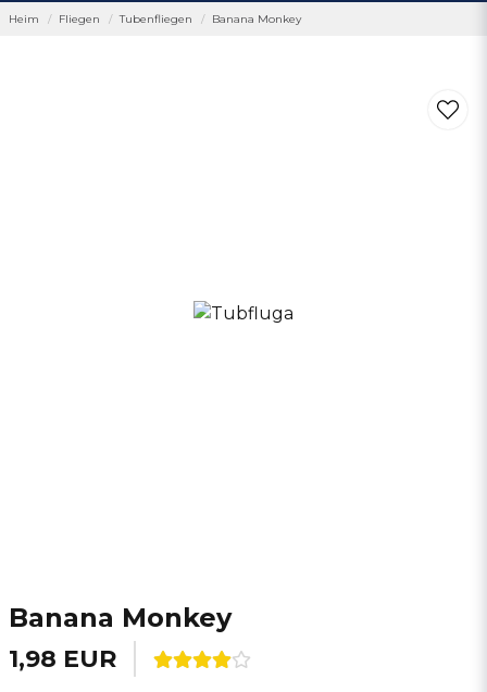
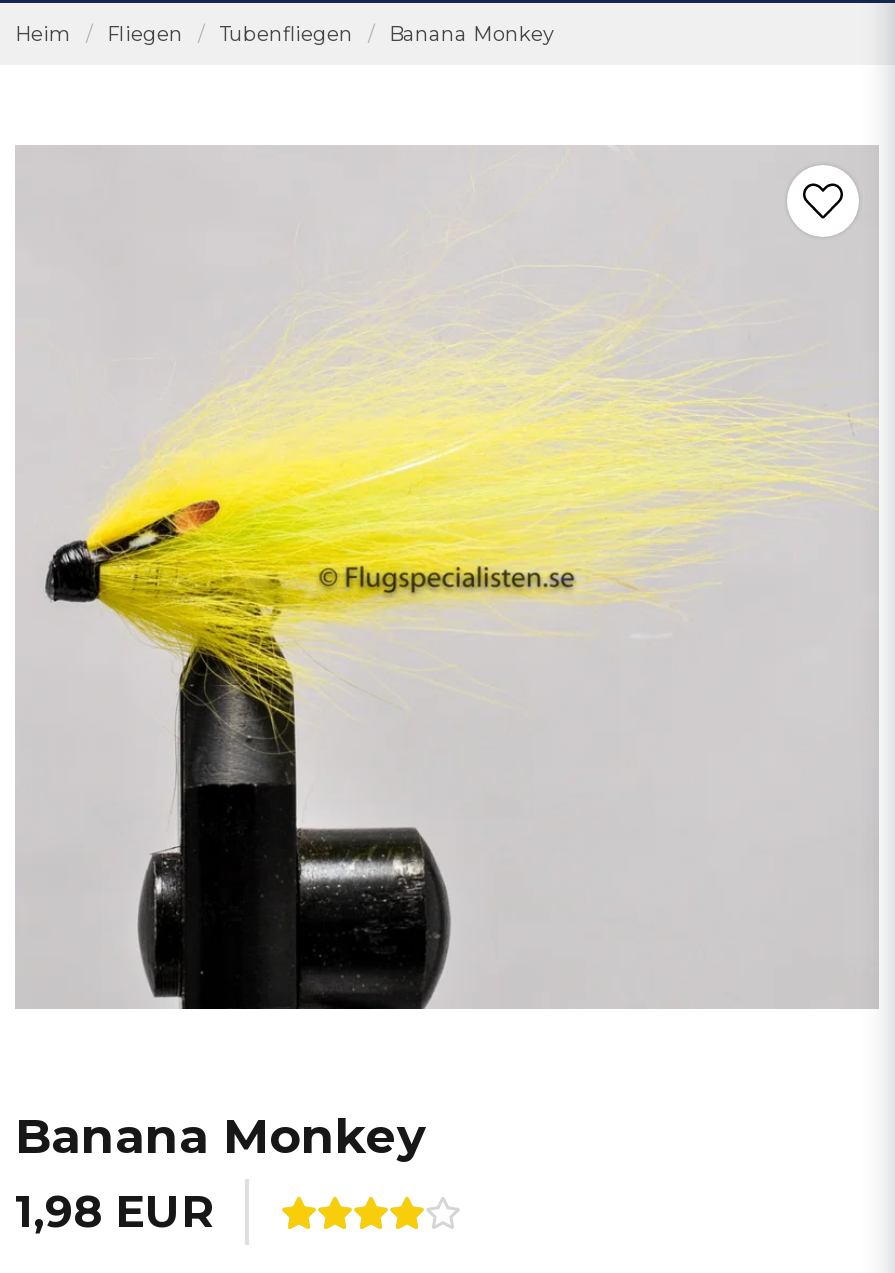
none -> [15,145,879,1011] [image]

